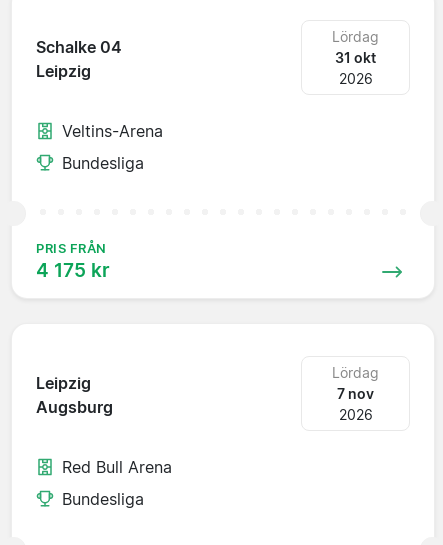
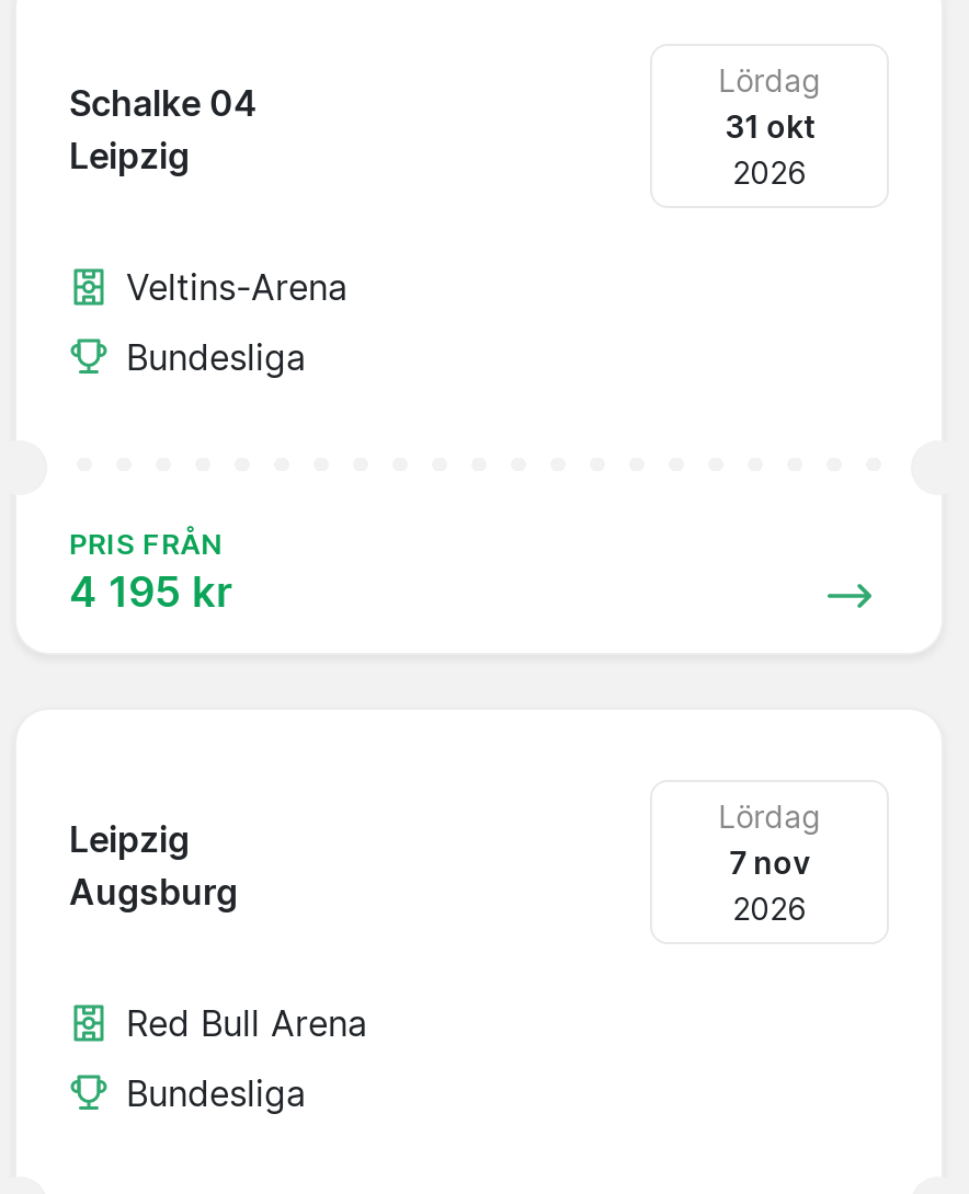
[36,258,110,282] 4 175 kr -> [69,564,233,617] 4 195 kr

